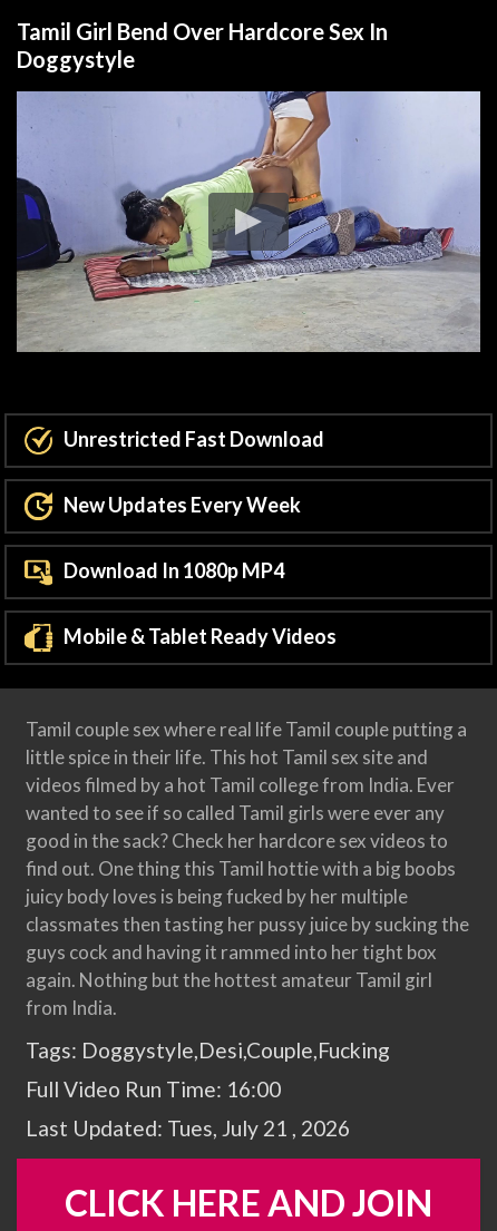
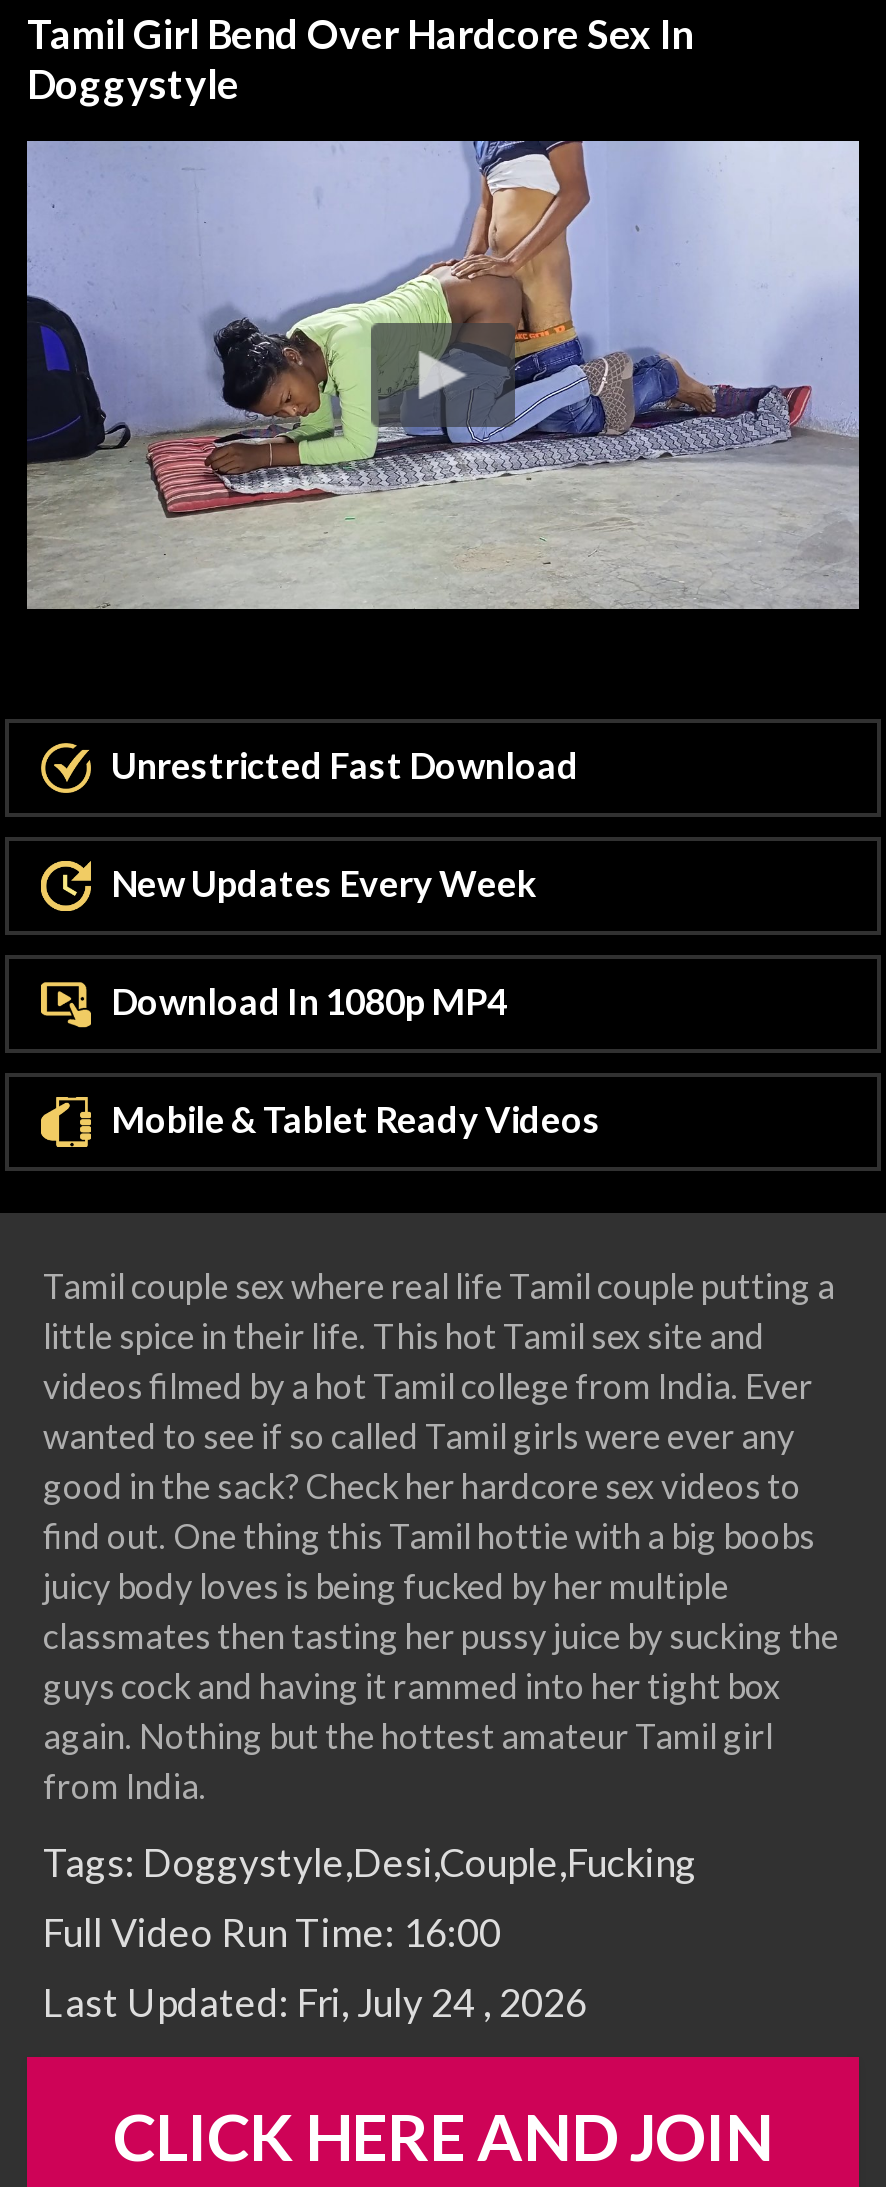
[26,1115,350,1141] Last Updated: Tues, July 21 , 2026 -> [43,1979,587,2025] Last Updated: Fri, July 24 , 2026

